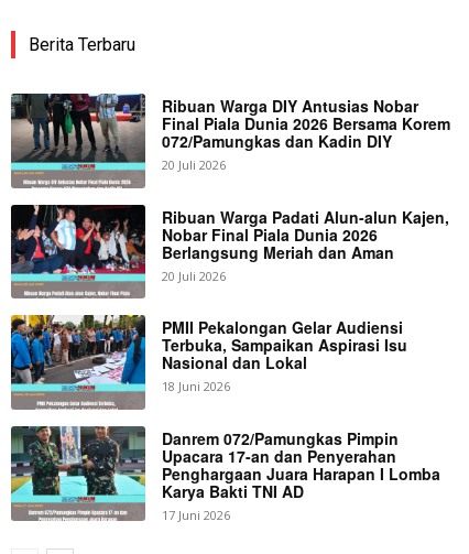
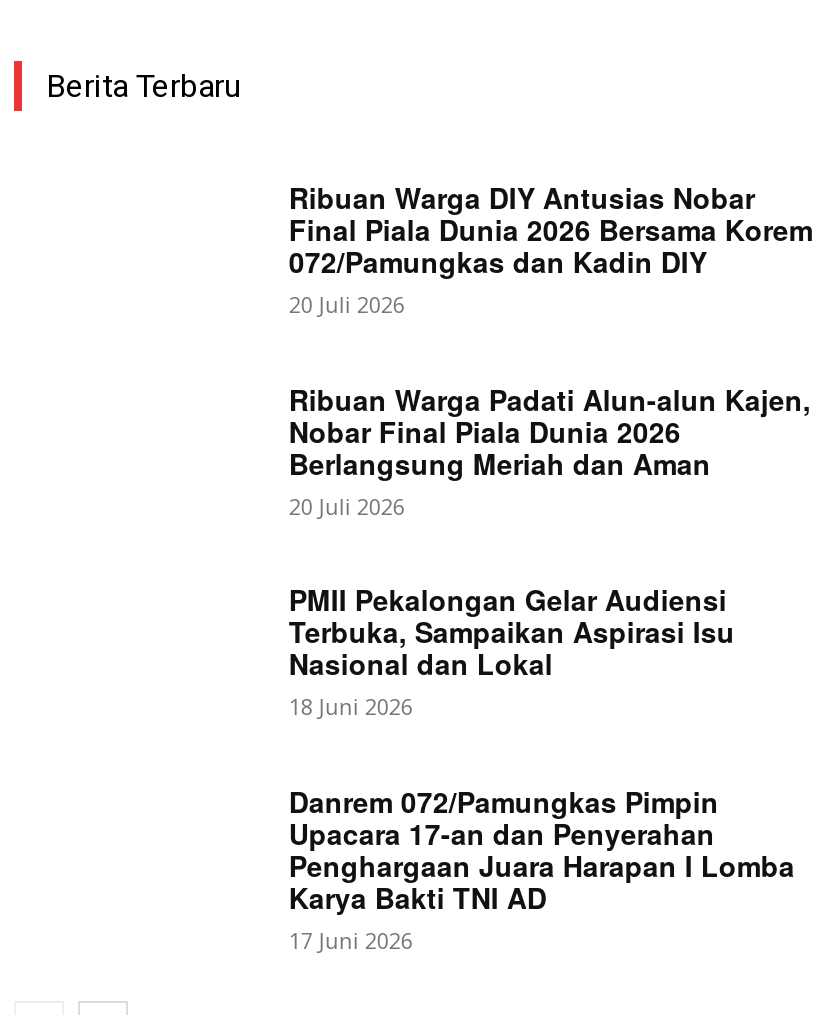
[10,93,146,189] [image] -> none
[10,204,146,300] [image] -> none
[10,314,146,411] [image] -> none
[10,425,146,522] [image] -> none

